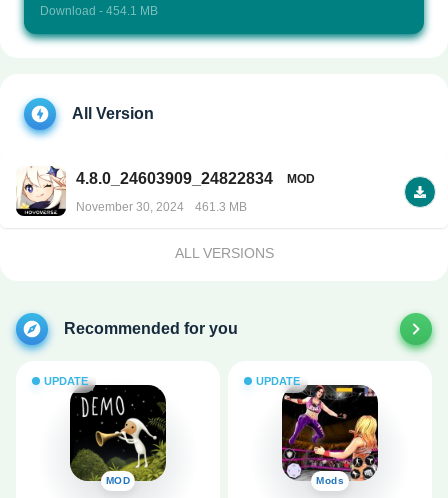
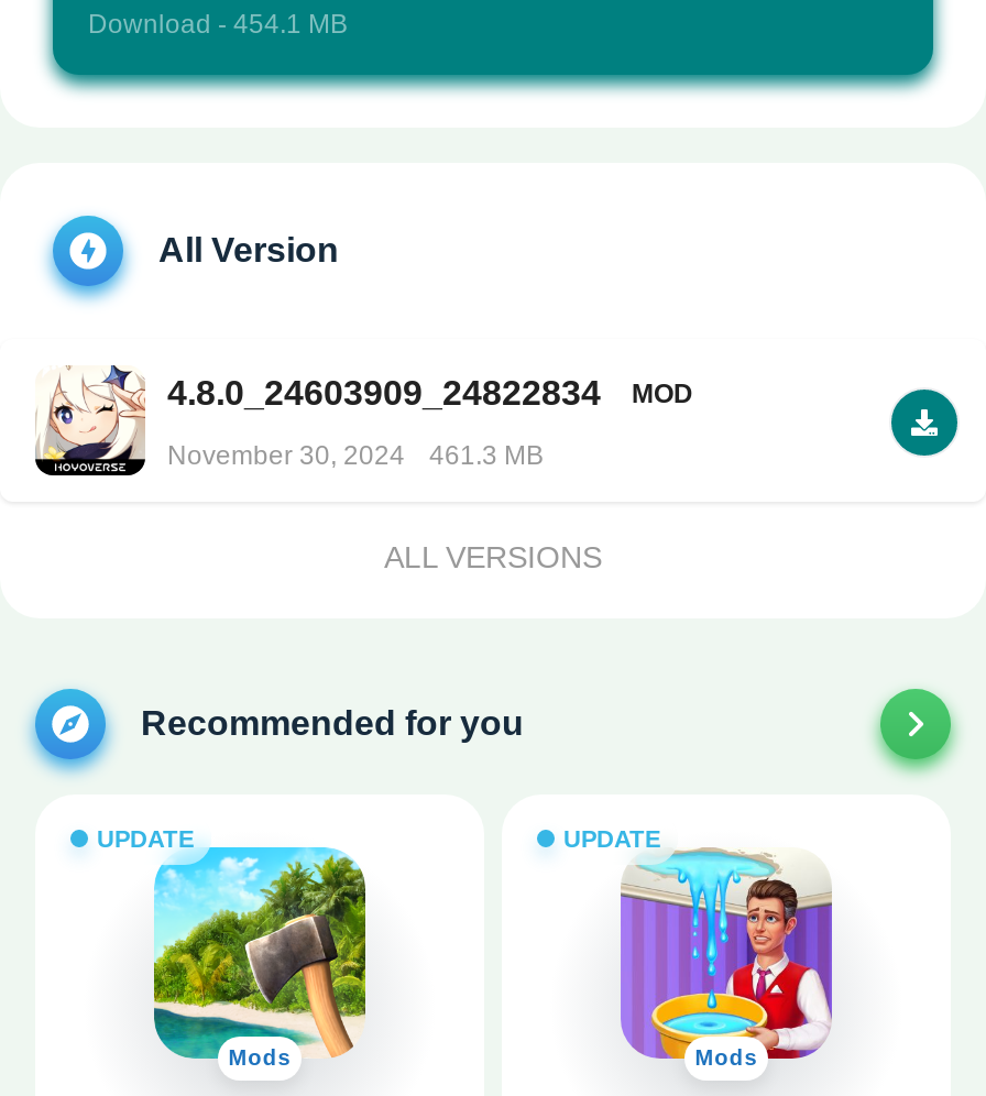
[69,383,167,486] [image] | MOD -> [152,845,368,1070] [image] | Mods
[281,384,379,481] [image] -> [621,847,834,1061] [image]

